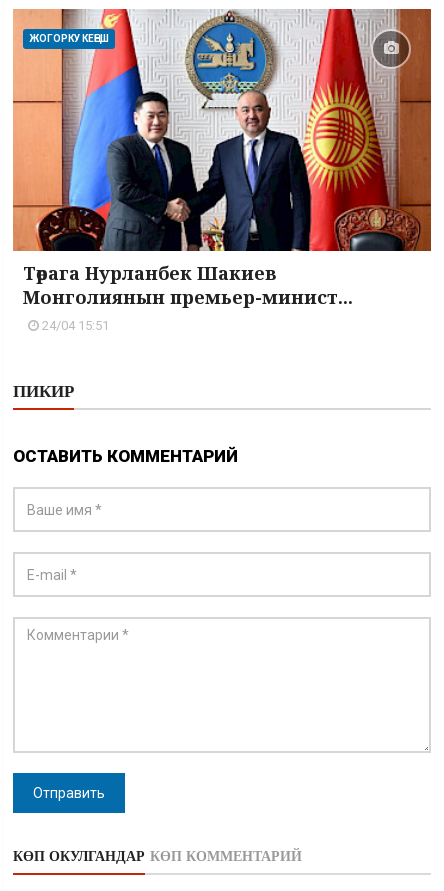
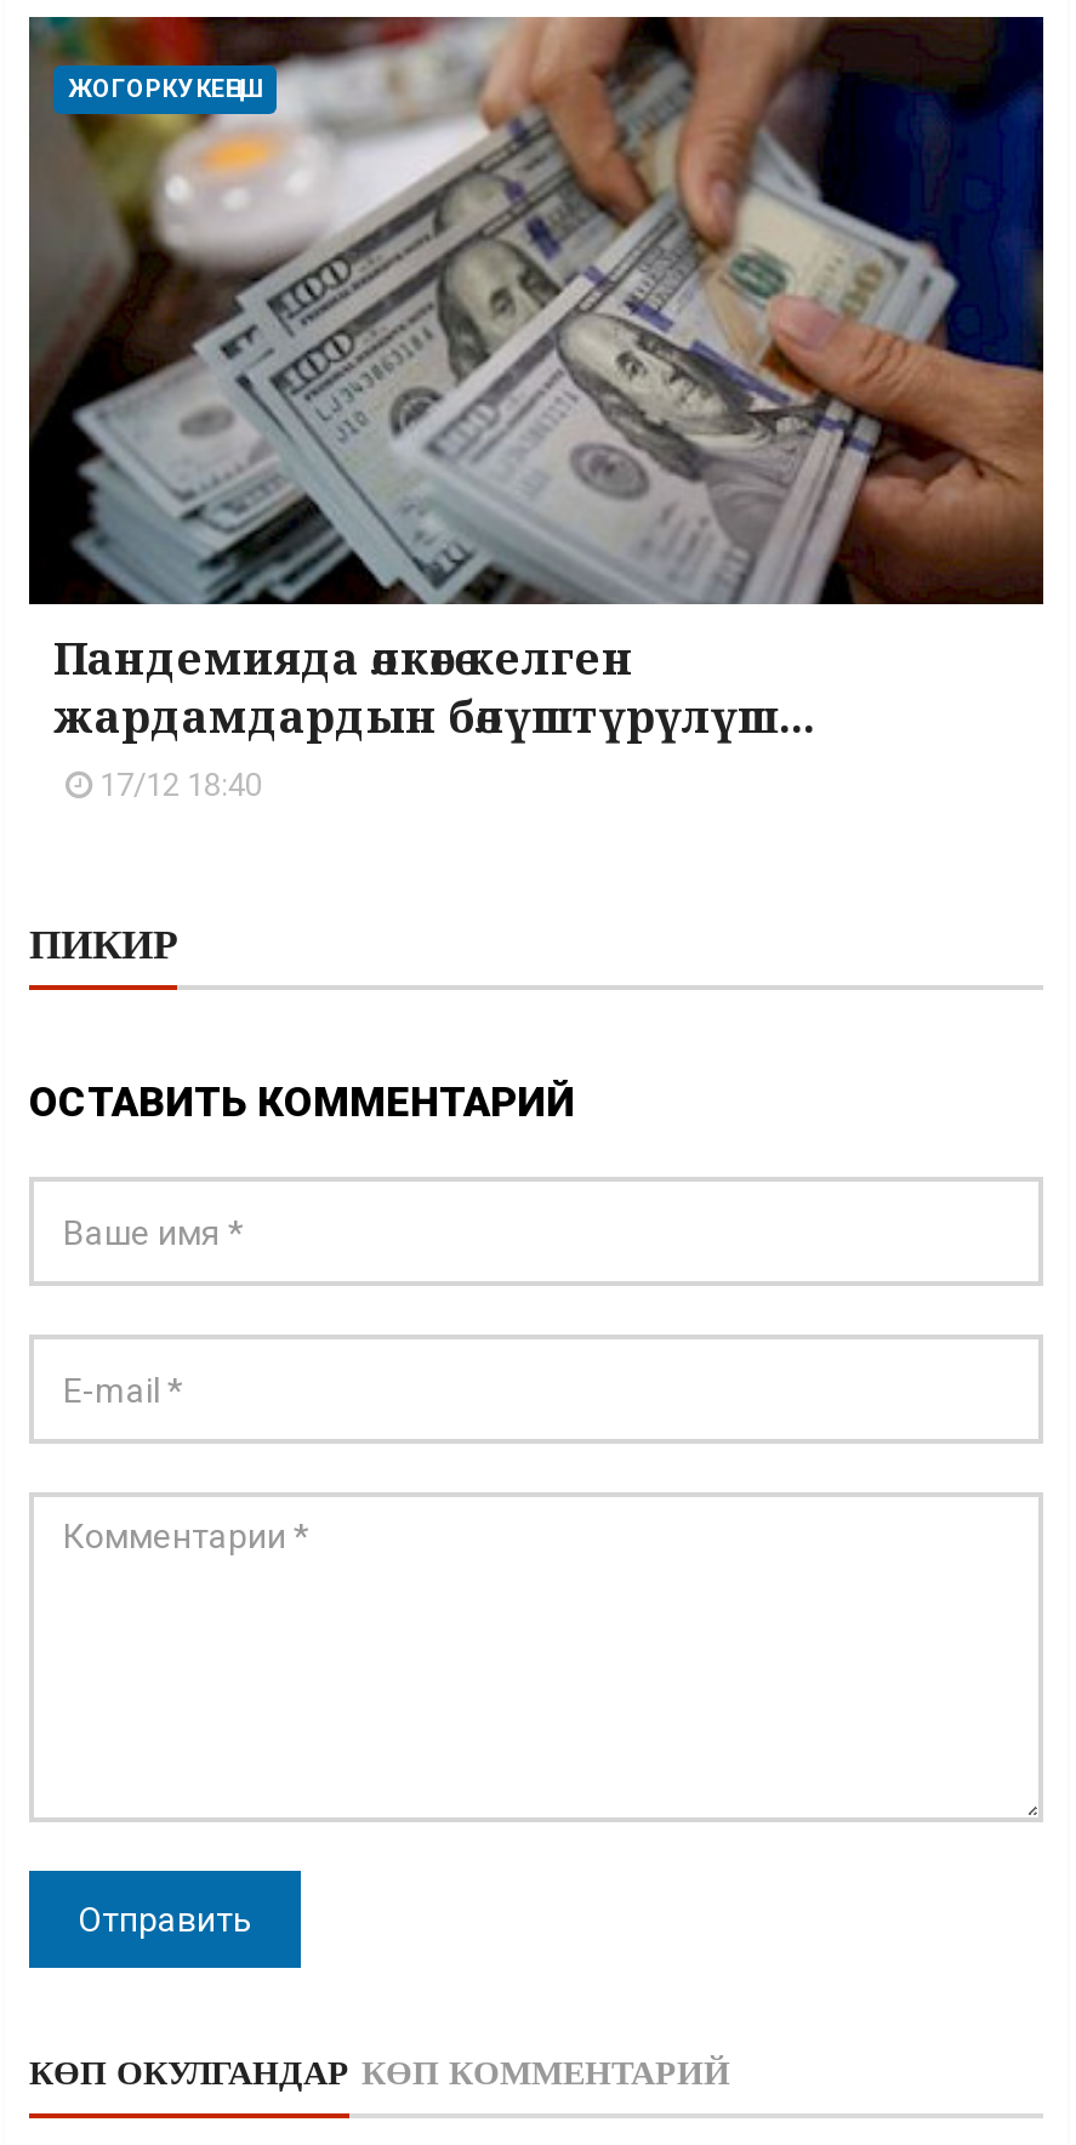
[12,8,432,333] [image] | Төрага Нурланбек Шакиев | Монголиянын премьер-минист... | 24/04 15:51 -> [27,15,1046,803] [image] | Пандемияда өлкөгө келген | жардамдардын бөлүштүрүлүш... | 17/12 18:40

